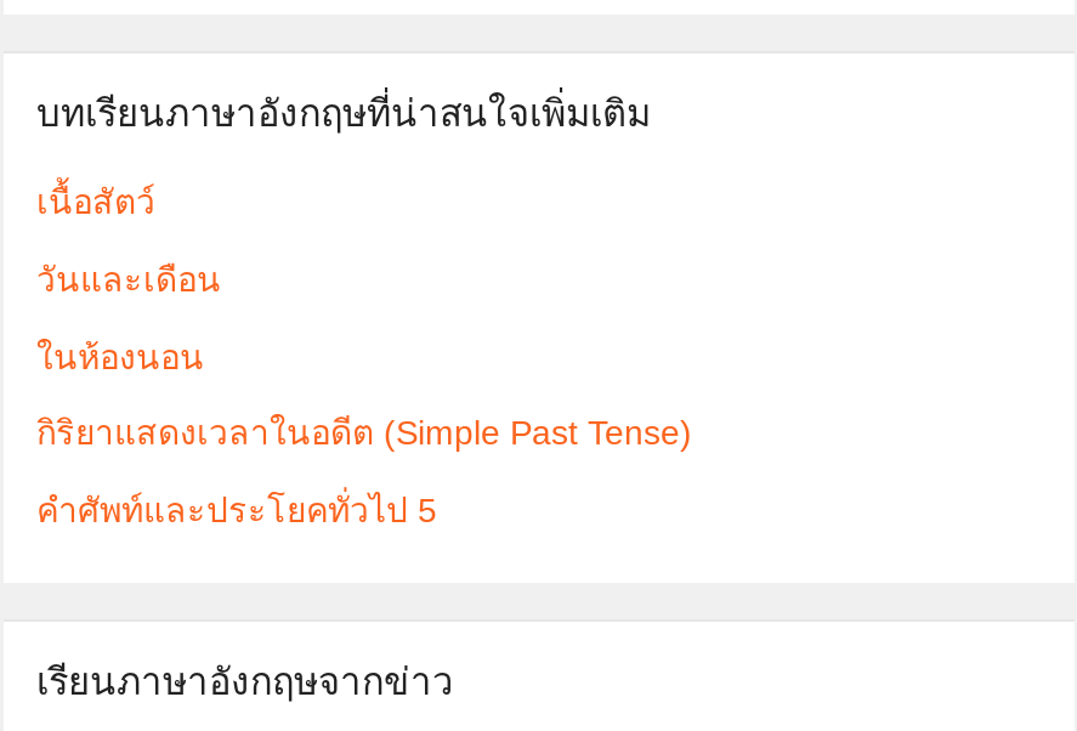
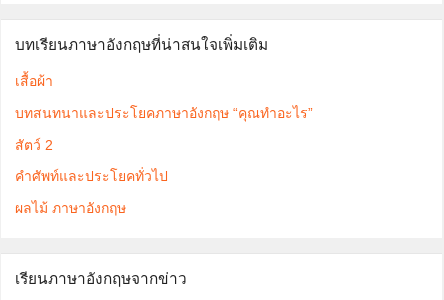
[36,182,155,221] เนื้อสัตว์ -> [14,73,52,89] เสื้อผ้า
[36,259,221,298] วันและเดือน -> [14,105,312,121] บทสนทนาและประโยคภาษาอังกฤษ “คุณทำอะไร”
[36,336,204,375] ในห้องนอน -> [14,136,52,152] สัตว์ 2
[36,414,692,452] กิริยาแสดงเวลาในอดีต (Simple Past Tense) -> [14,168,167,184] คำศัพท์และประโยคทั่วไป
[36,491,437,530] คำศัพท์และประโยคทั่วไป 5 -> [14,200,125,216] ผลไม้ ภาษาอังกฤษ

